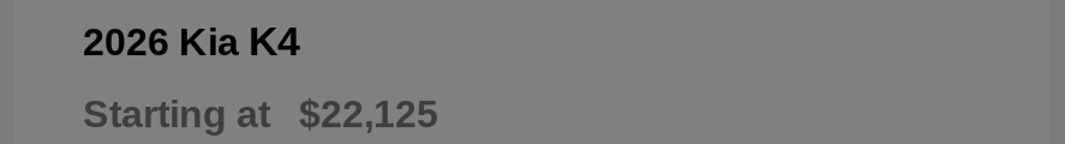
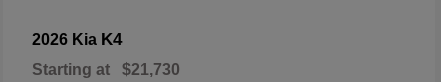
[83,95,438,135] Starting at $22,125 -> [32,61,180,78] Starting at $21,730

